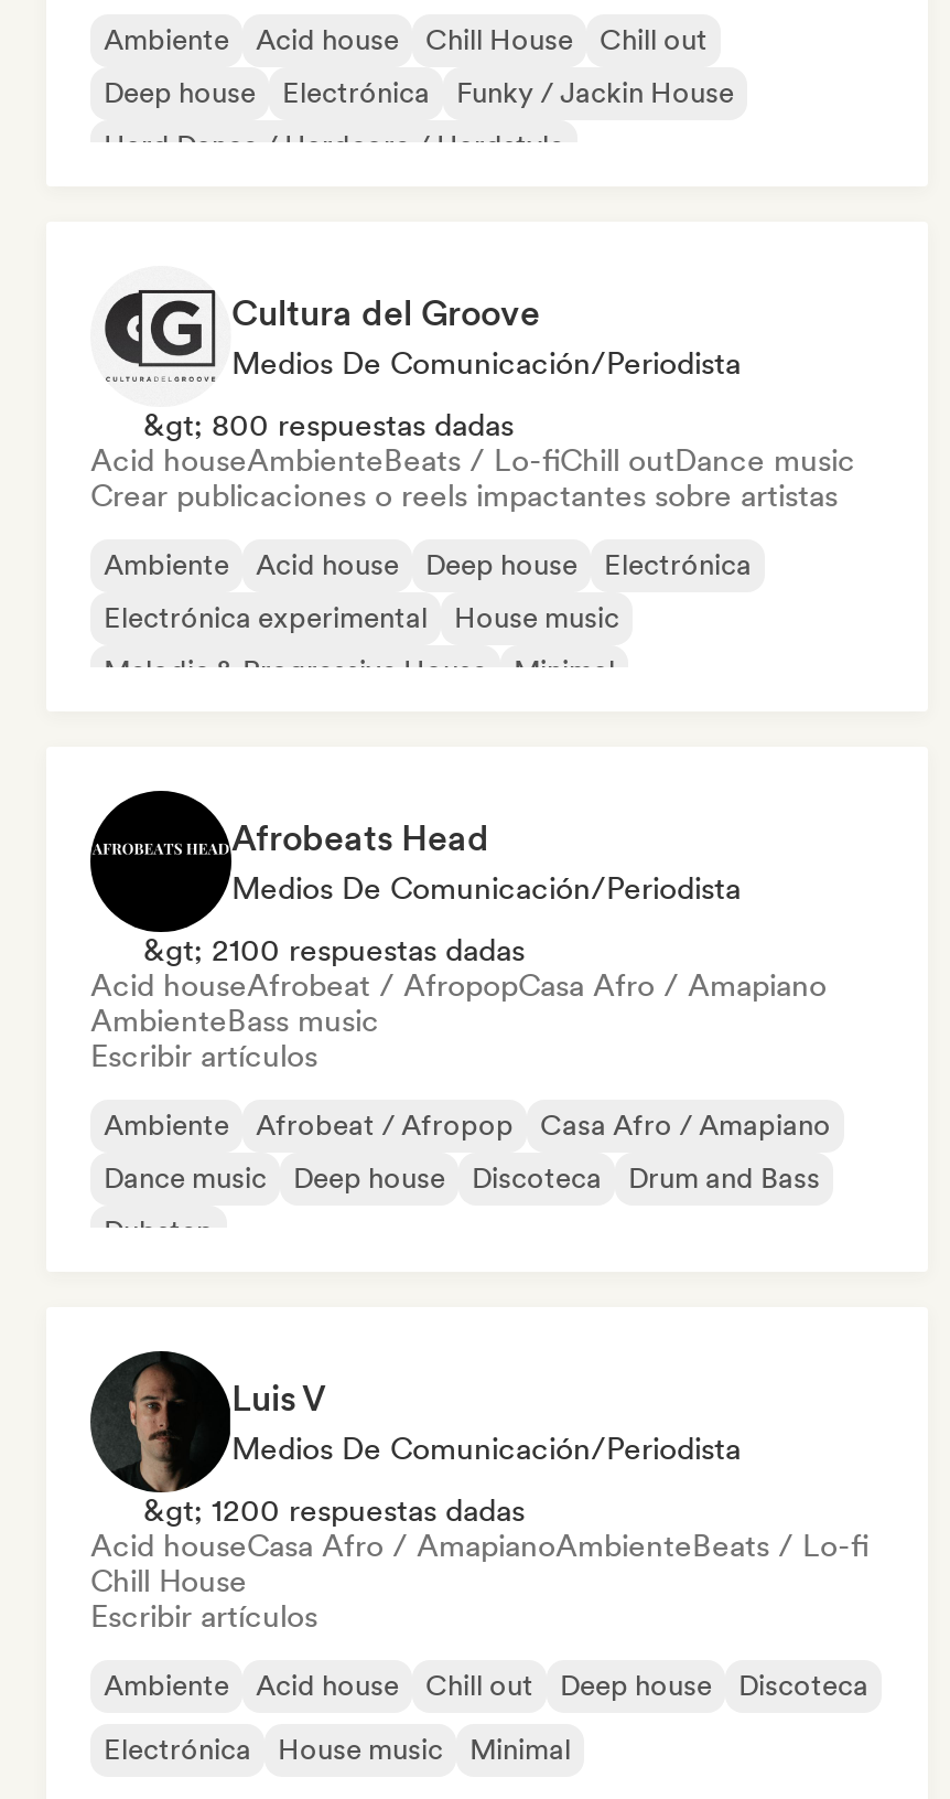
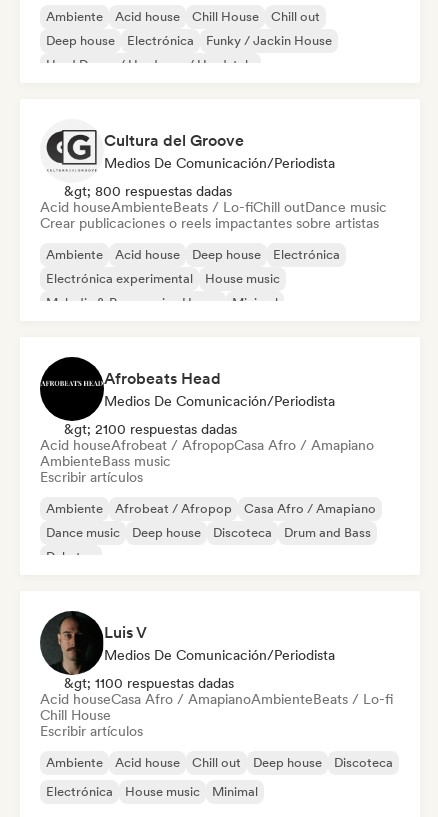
[143,1492,525,1528] &gt; 1200 respuestas dadas -> [64,675,234,691] &gt; 1100 respuestas dadas

